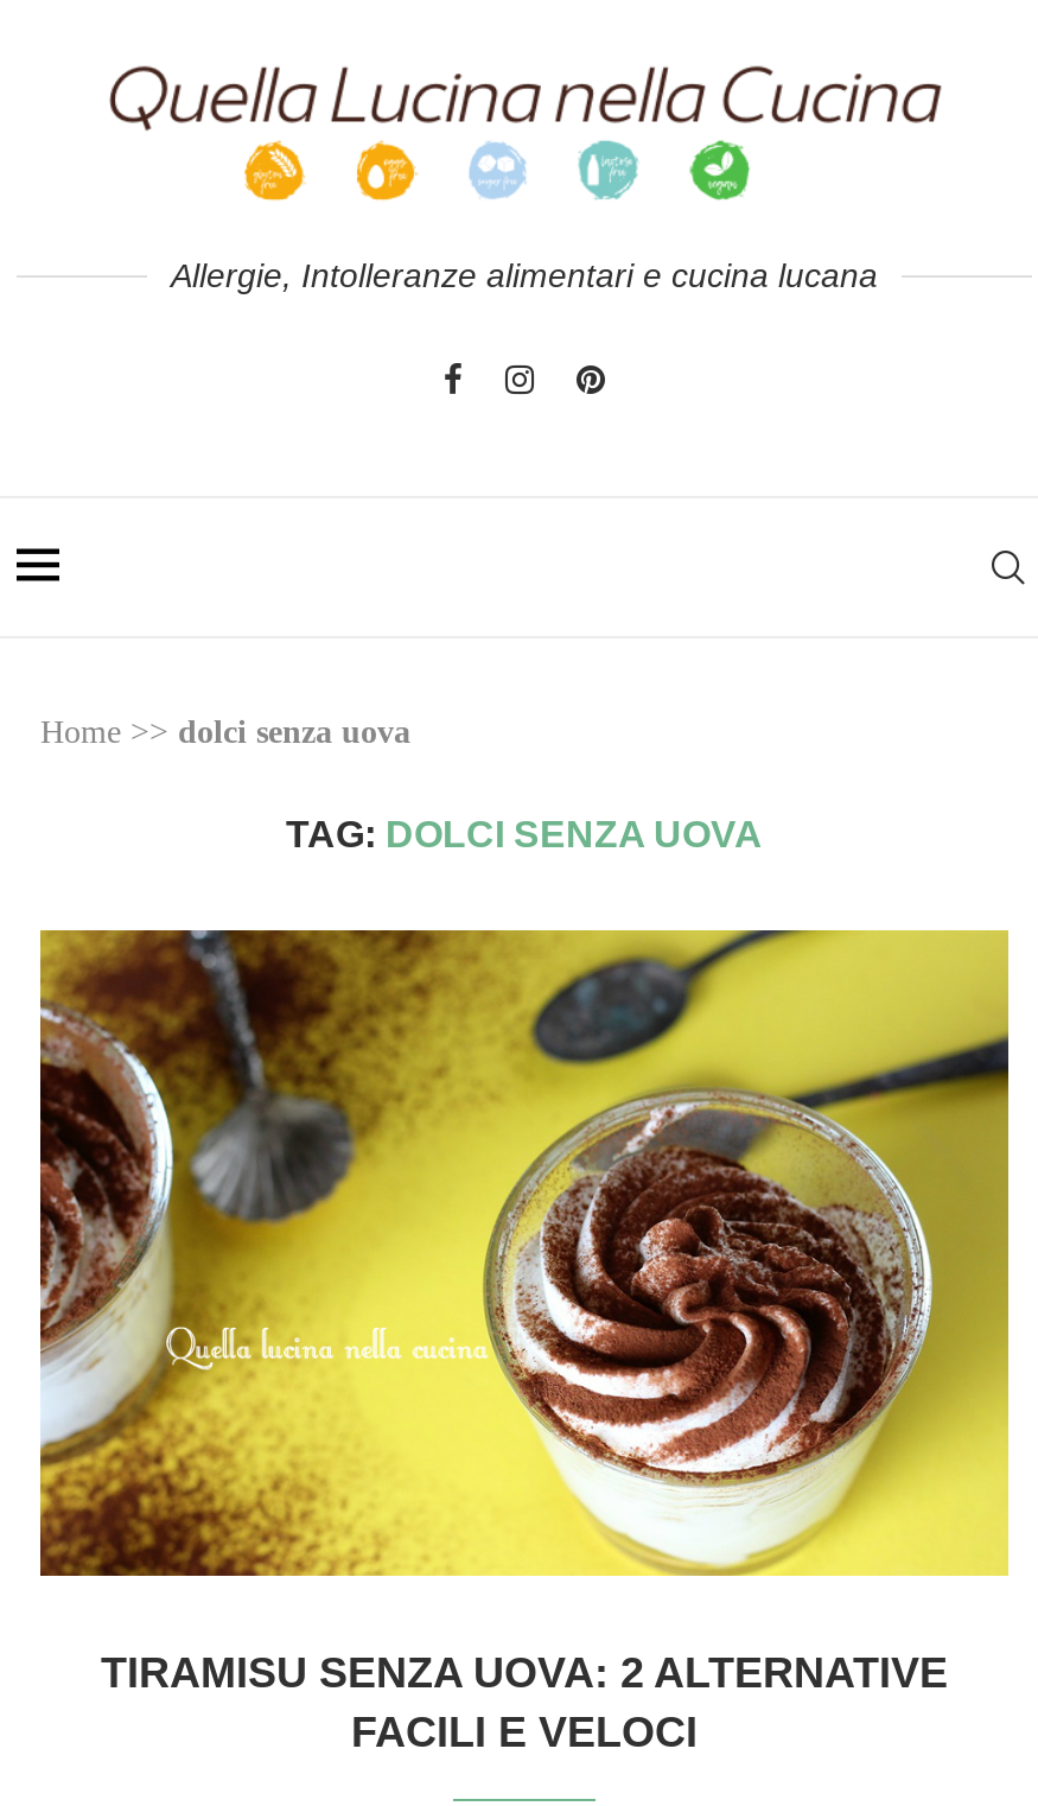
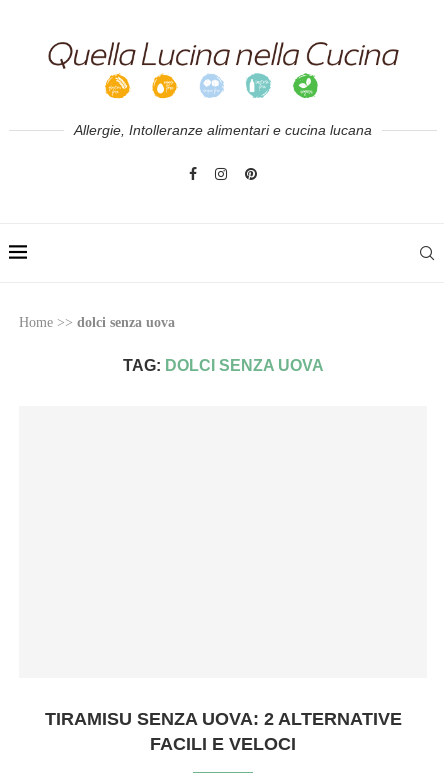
[38,928,1011,1578] [image] -> none

